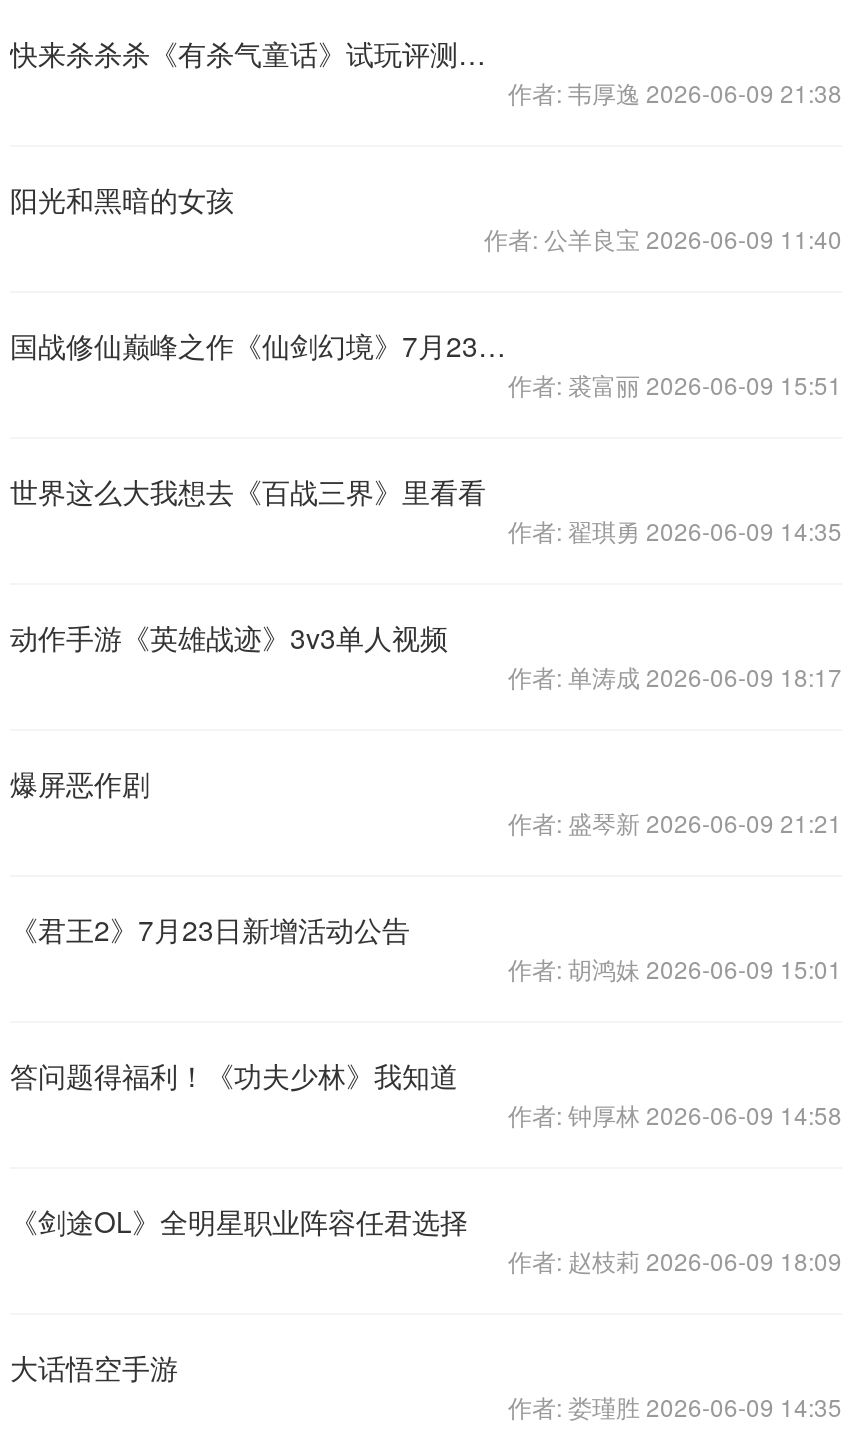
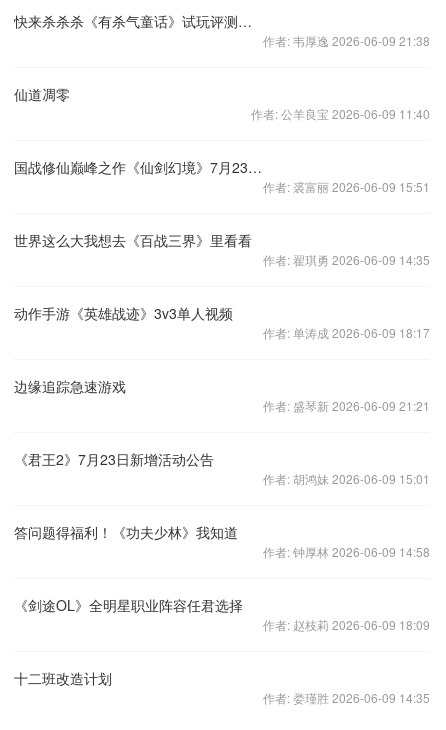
[10,179,234,219] 阳光和黑暗的女孩 -> [14,84,70,104] 仙道凋零
[10,763,150,803] 爆屏恶作剧 -> [14,376,126,396] 边缘追踪急速游戏
[10,1347,178,1387] 大话悟空手游 -> [14,668,112,688] 十二班改造计划

